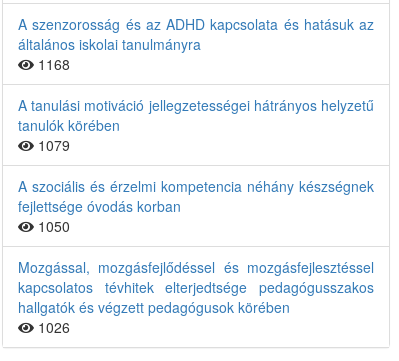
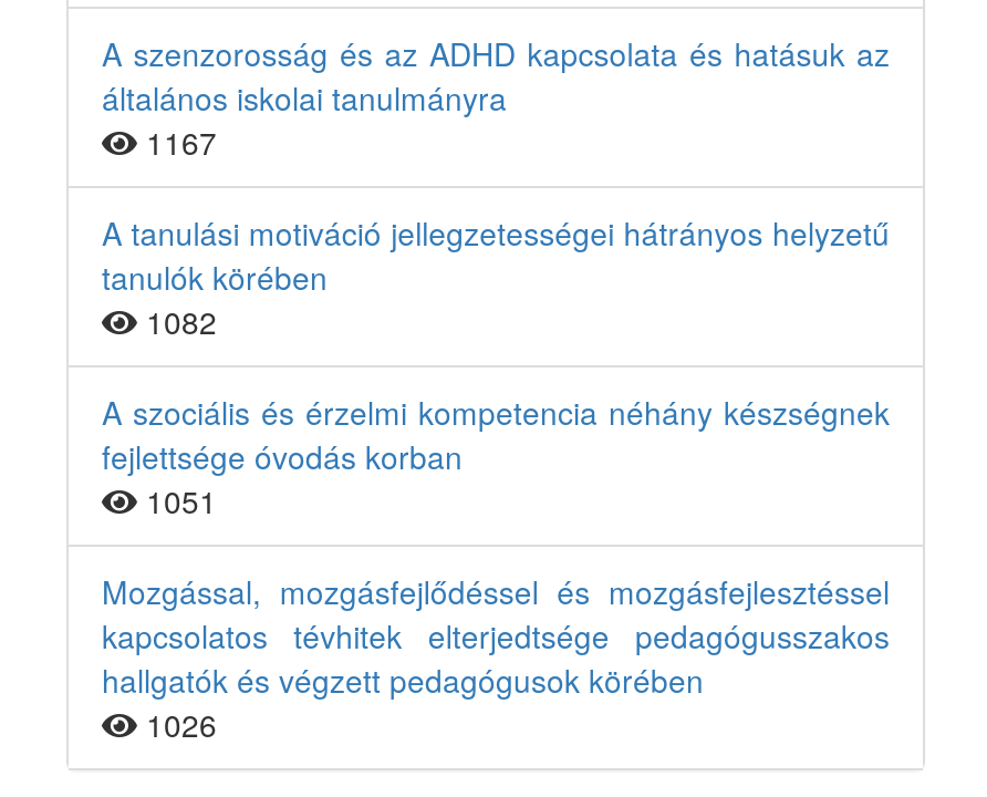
[34,54,70,74] 1168 -> [137,120,217,164] 1167
[34,135,70,155] 1079 -> [137,299,217,343] 1082
[34,216,70,236] 1050 -> [137,478,217,522] 1051

